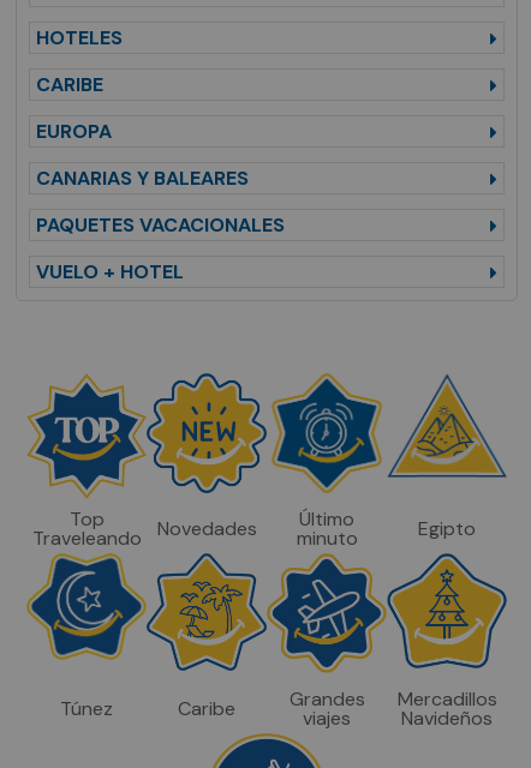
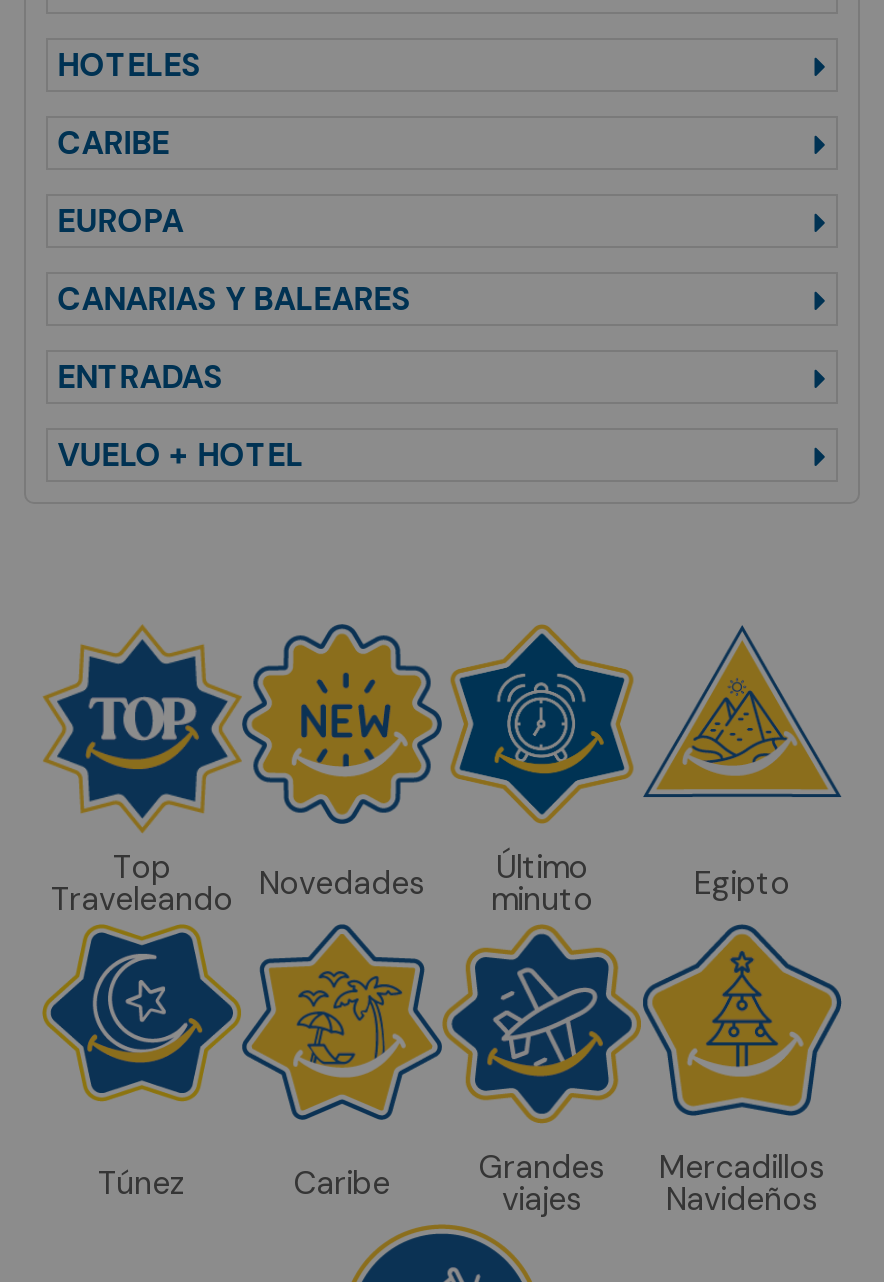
[36,212,284,237] PAQUETES VACACIONALES -> [58,355,224,397] ENTRADAS

